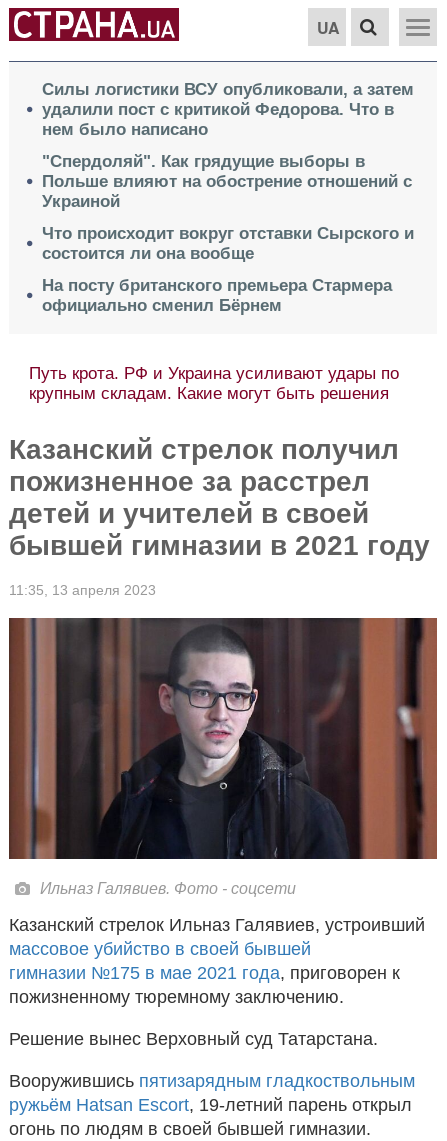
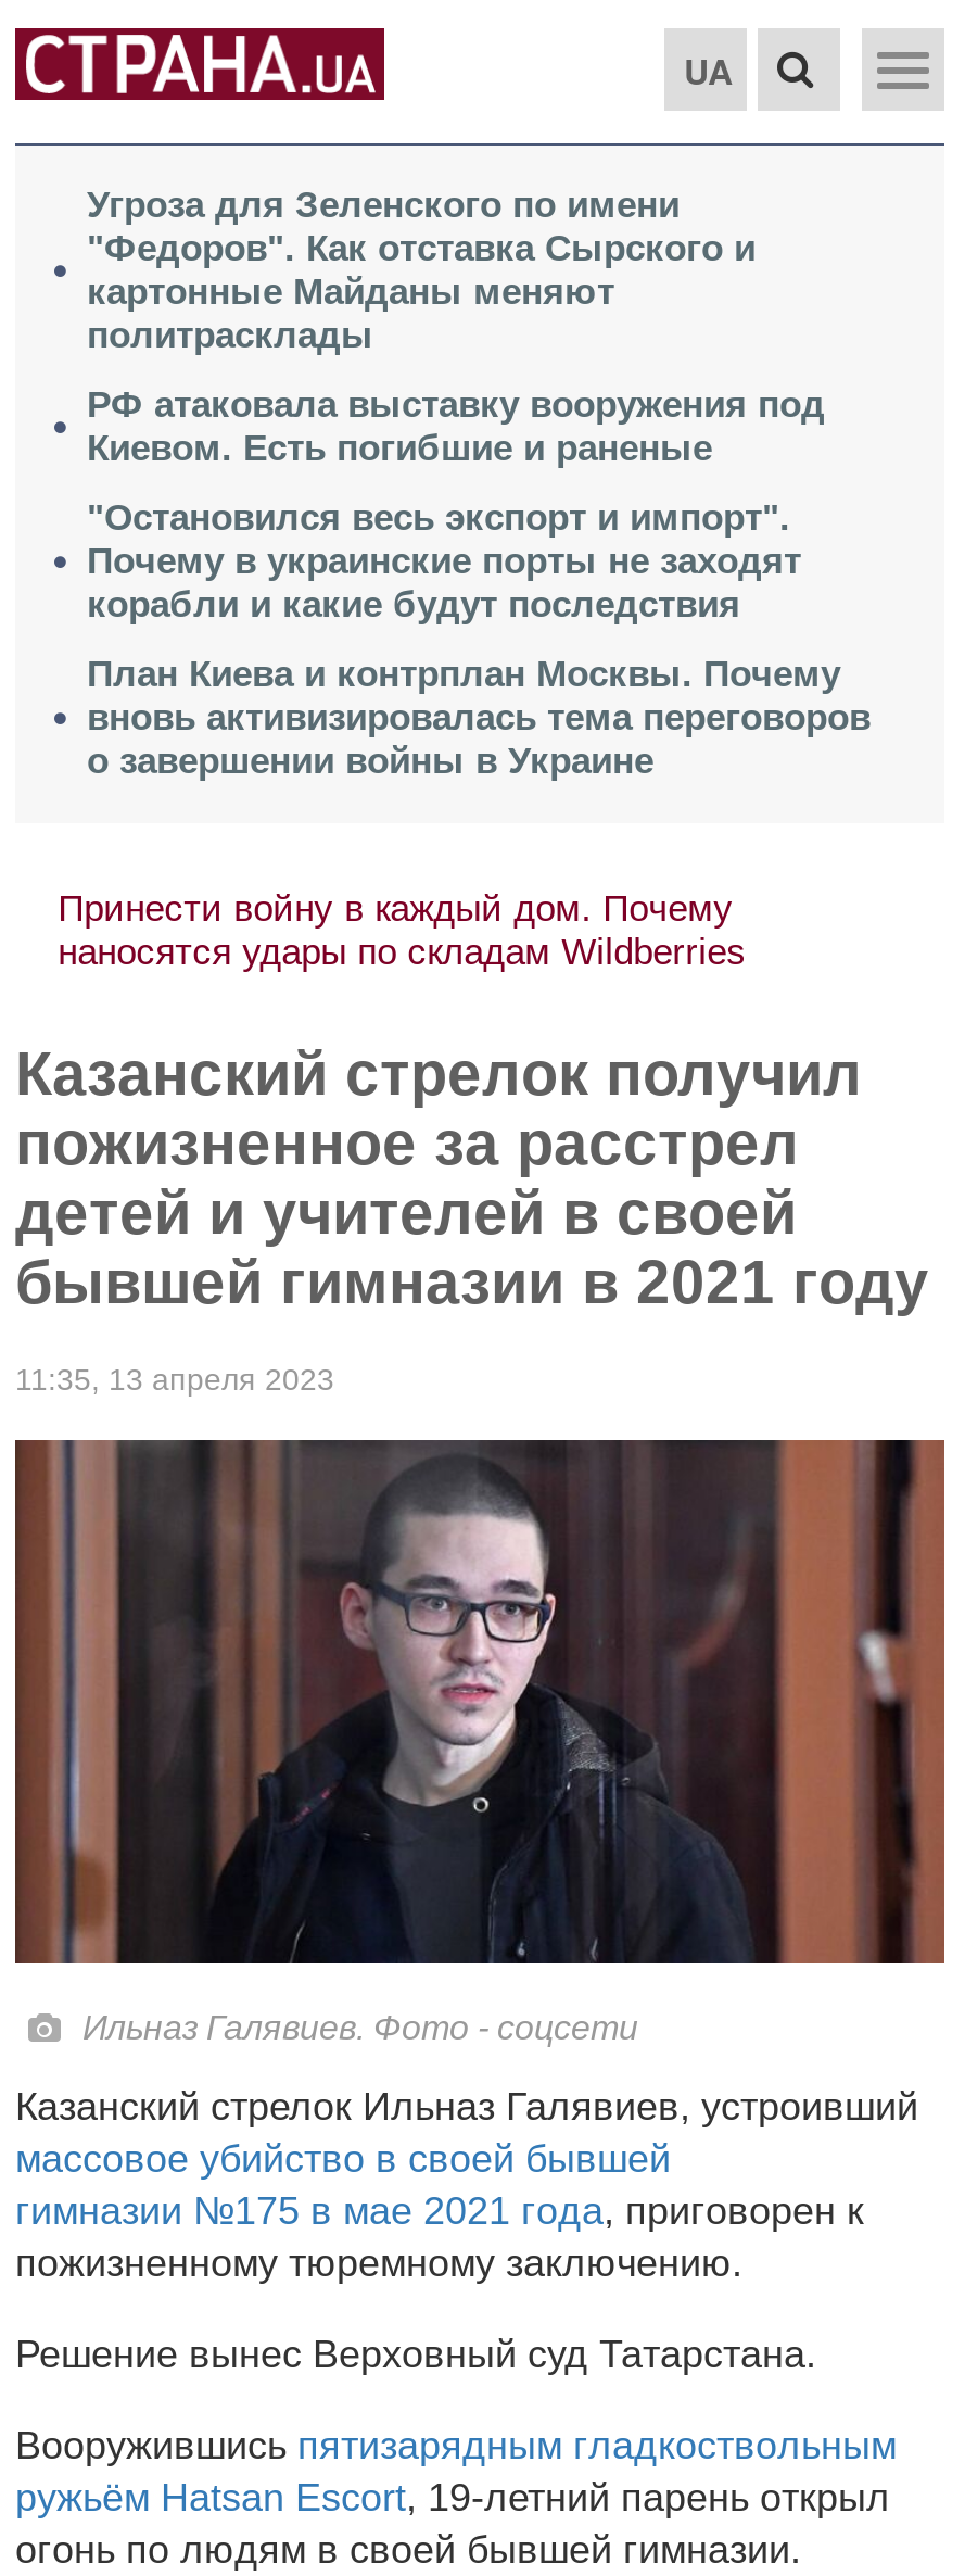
[42,80,414,139] Силы логистики ВСУ опубликовали, а затем | удалили пост с критикой Федорова. Что в | нем было написано -> [87,185,756,356] Угроза для Зеленского по имени | "Федоров". Как отставка Сырского и | картонные Майданы меняют | политрасклады
[42,152,412,211] "Спердоляй". Как грядущие выборы в | Польше влияют на обострение отношений с | Украиной -> [87,384,825,469] РФ атаковала выставку вооружения под | Киевом. Есть погибшие и раненые
[42,224,414,263] Что происходит вокруг отставки Сырского и | состоится ли она вообще -> [87,497,801,626] "Остановился весь экспорт и импорт". | Почему в украинские порты не заходят | корабли и какие будут последствия
[42,276,392,315] На посту британского премьера Стармера | официально сменил Бёрнем -> [87,654,871,782] План Киева и контрплан Москвы. Почему | вновь активизировалась тема переговоров | о завершении войны в Украине
[29,364,399,403] Путь крота. РФ и Украина усиливают удары по | крупным складам. Какие могут быть решения -> [58,888,746,973] Принести войну в каждый дом. Почему | наносятся удары по складам Wildberries

